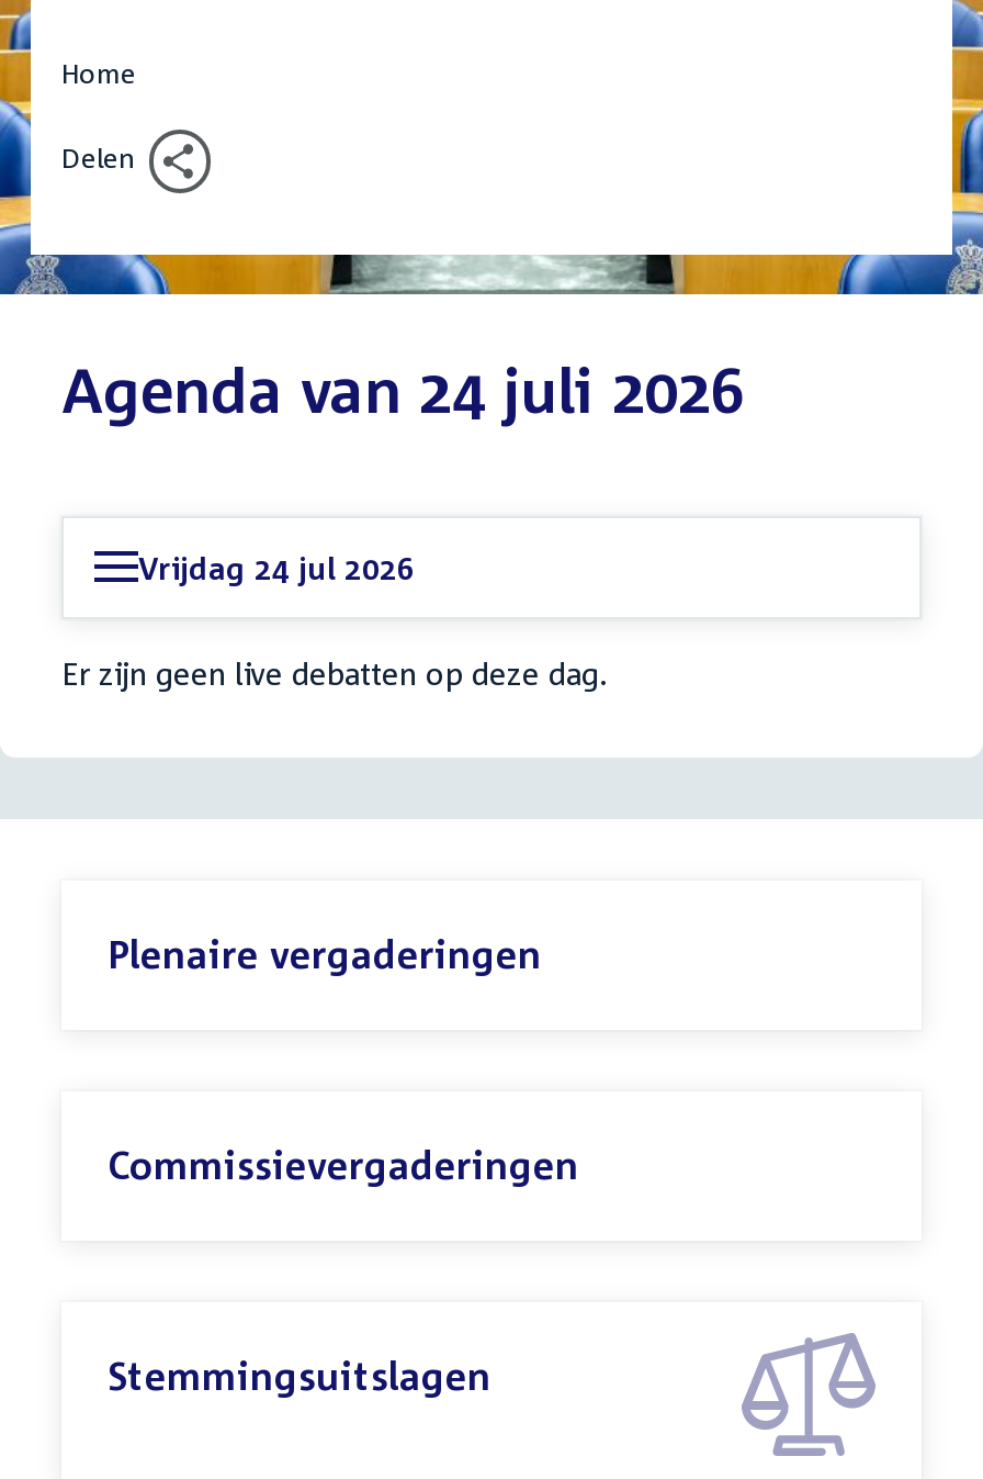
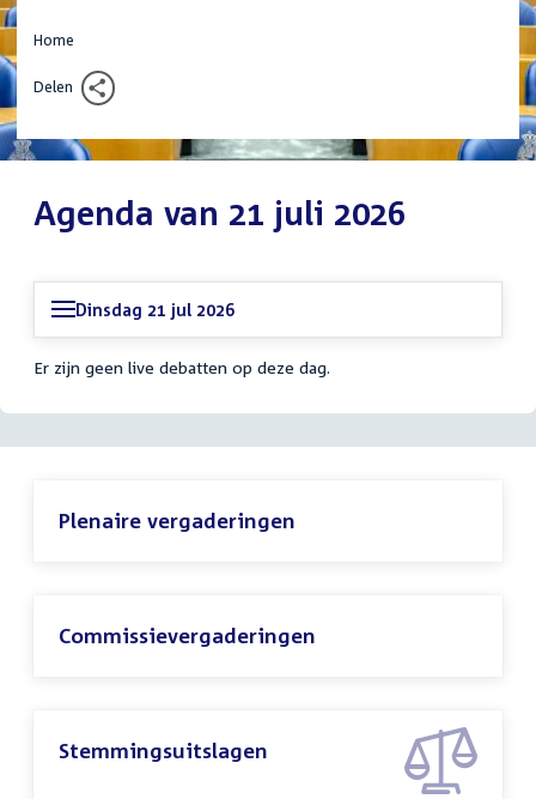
[61,353,744,425] Agenda van 24 juli 2026 -> [33,193,406,232] Agenda van 21 juli 2026
[138,548,415,586] Vrijdag 24 jul 2026 -> [75,299,234,319] Dinsdag 21 jul 2026

